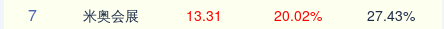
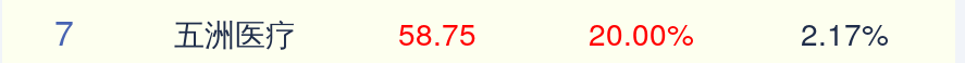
[83,5,415,25] 米奥会展 | 13.31 | 20.02% | 27.43% -> [174,11,888,54] 五洲医疗 | 58.75 | 20.00% | 2.17%

